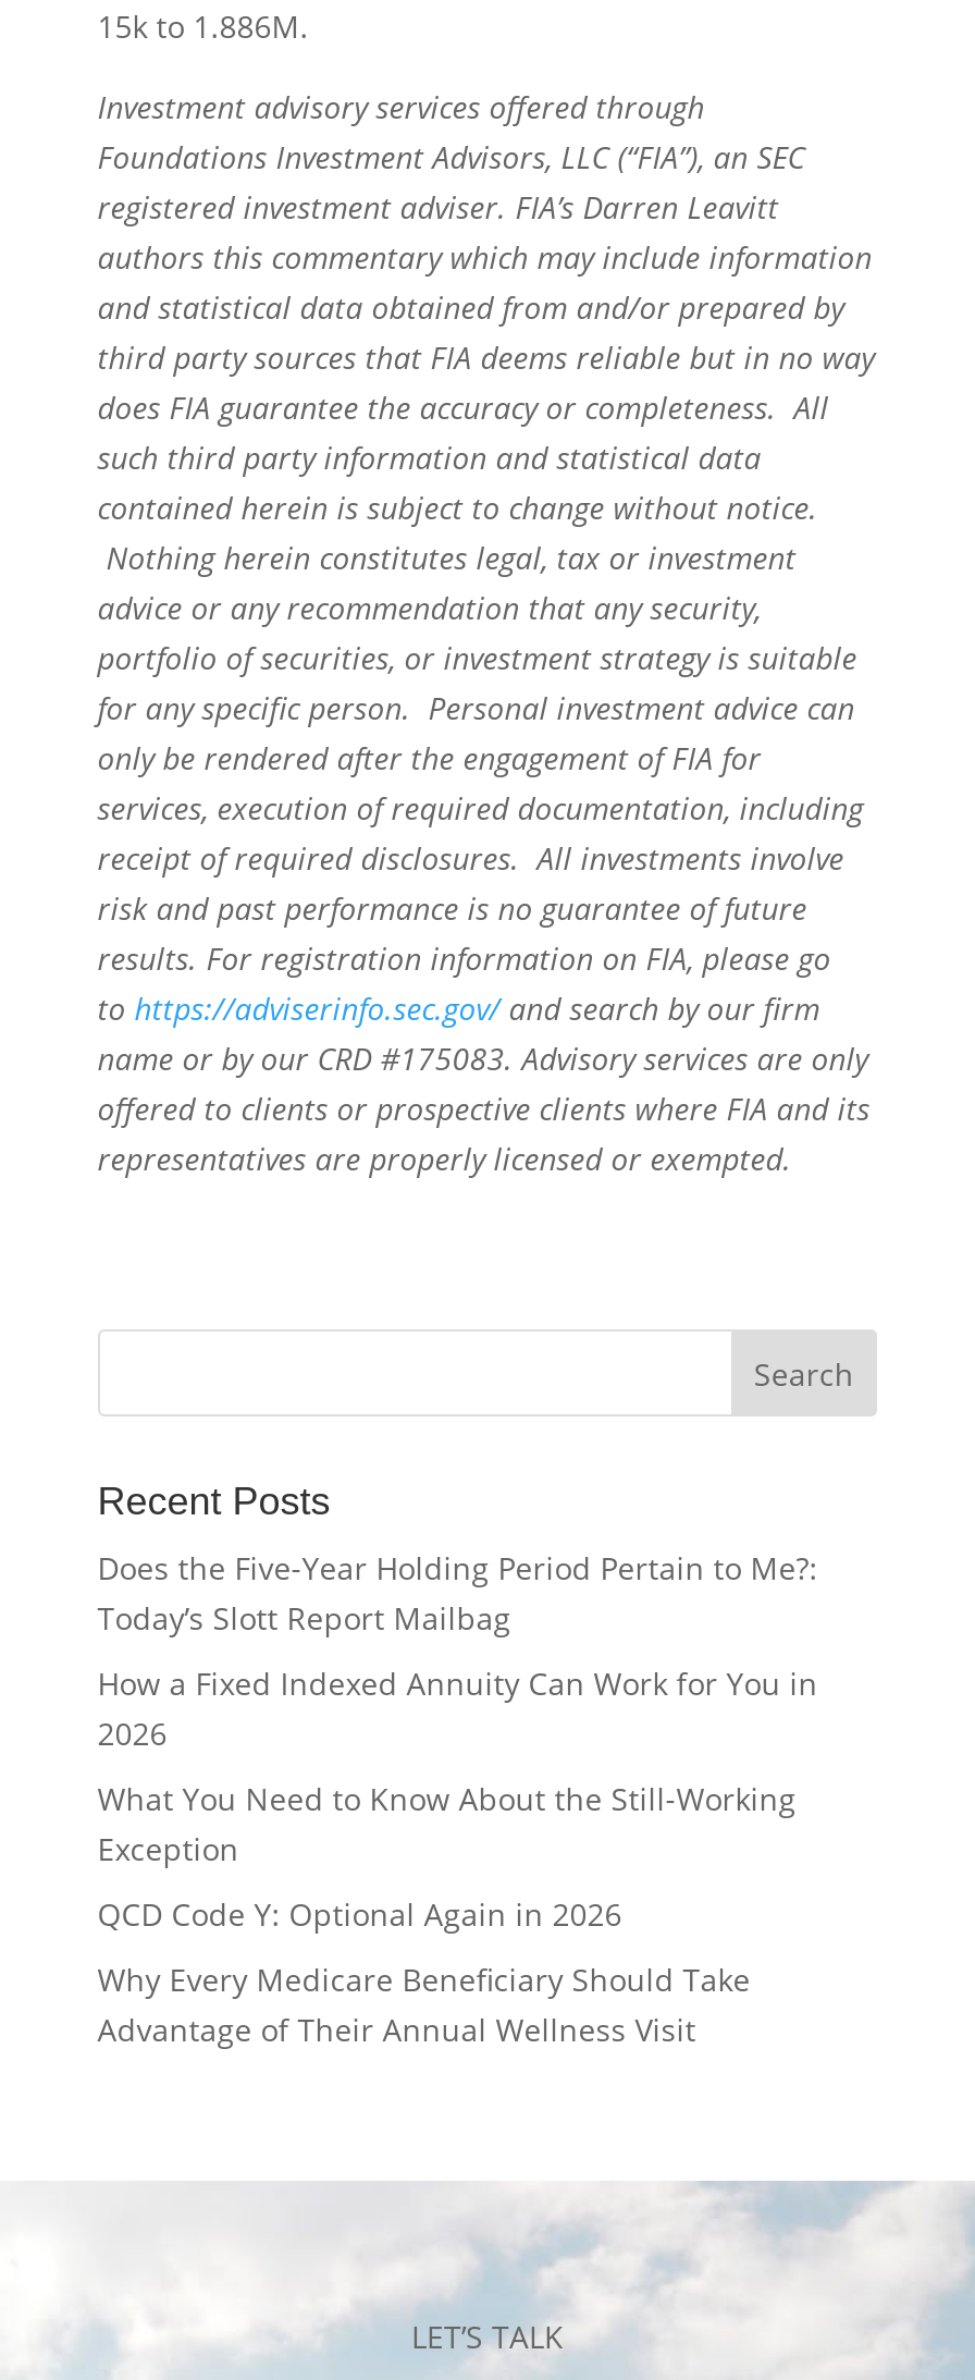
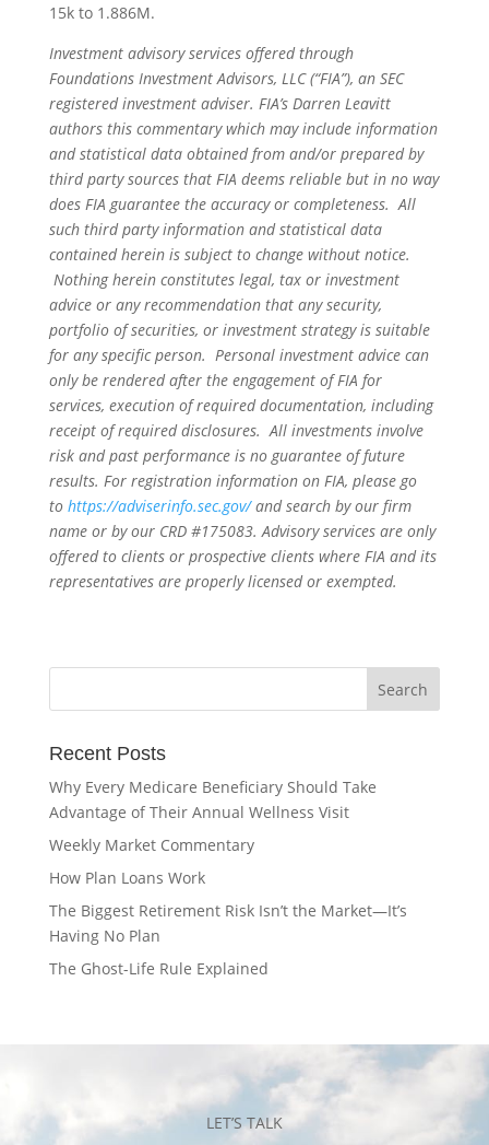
[97,1547,818,1934] Does the Five-Year Holding Period Pertain to Me?: | Today’s Slott Report Mailbag | How a Fixed Indexed Annuity Can Work for You in | 2026 | What You Need to Know About the Still-Working | Exception | QCD Code Y: Optional Again in 2026 -> none
moved [97,1958,750,2050] -> [49,777,376,823]: Why Every Medicare Beneficiary Should Take | Advantage of Their Annual Wellness Visit
none -> [49,835,407,979] Weekly Market Commentary | How Plan Loans Work | The Biggest Retirement Risk Isn’t the Market—It’s | Having No Plan | The Ghost-Life Rule Explained

